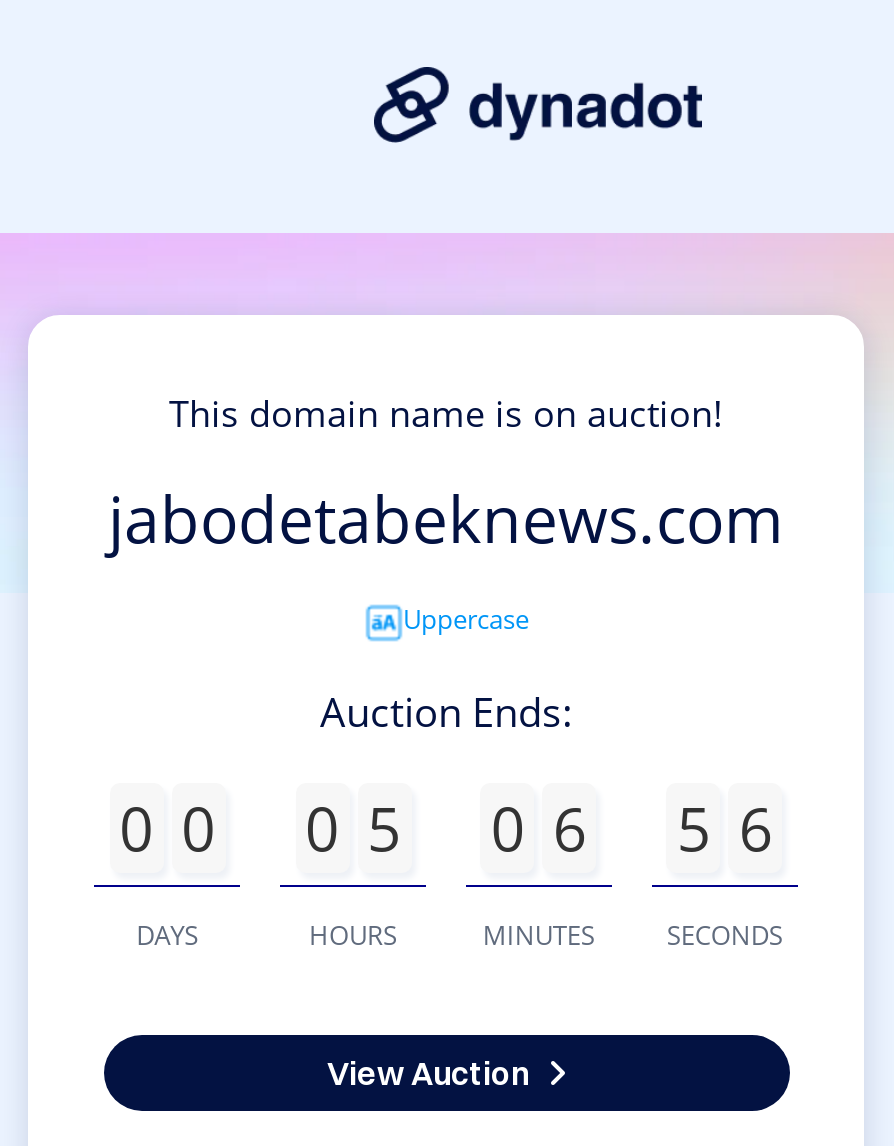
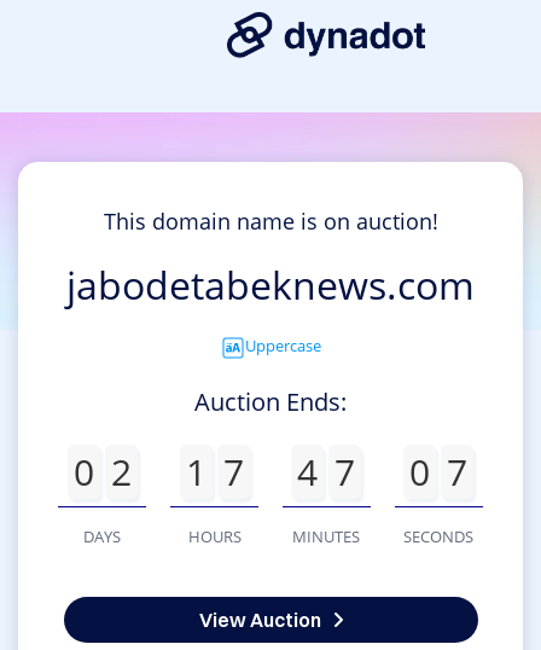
[119,787,215,869] 0 0 -> [73,447,131,497] 0 2
[305,787,401,869] 0 5 -> [185,447,243,497] 1 7
[491,787,587,869] 0 6 -> [298,447,356,497] 4 7
[677,787,773,869] 5 6 -> [410,447,468,497] 0 7

